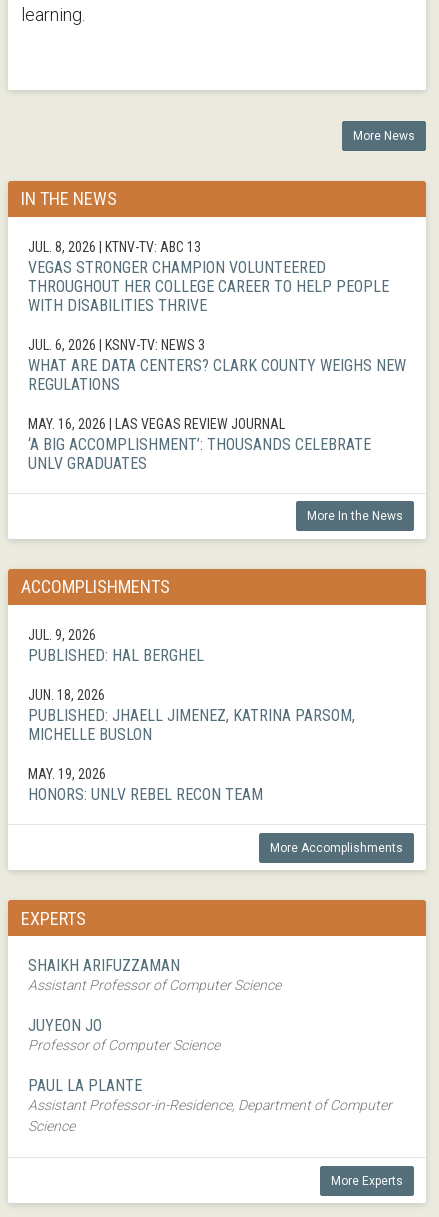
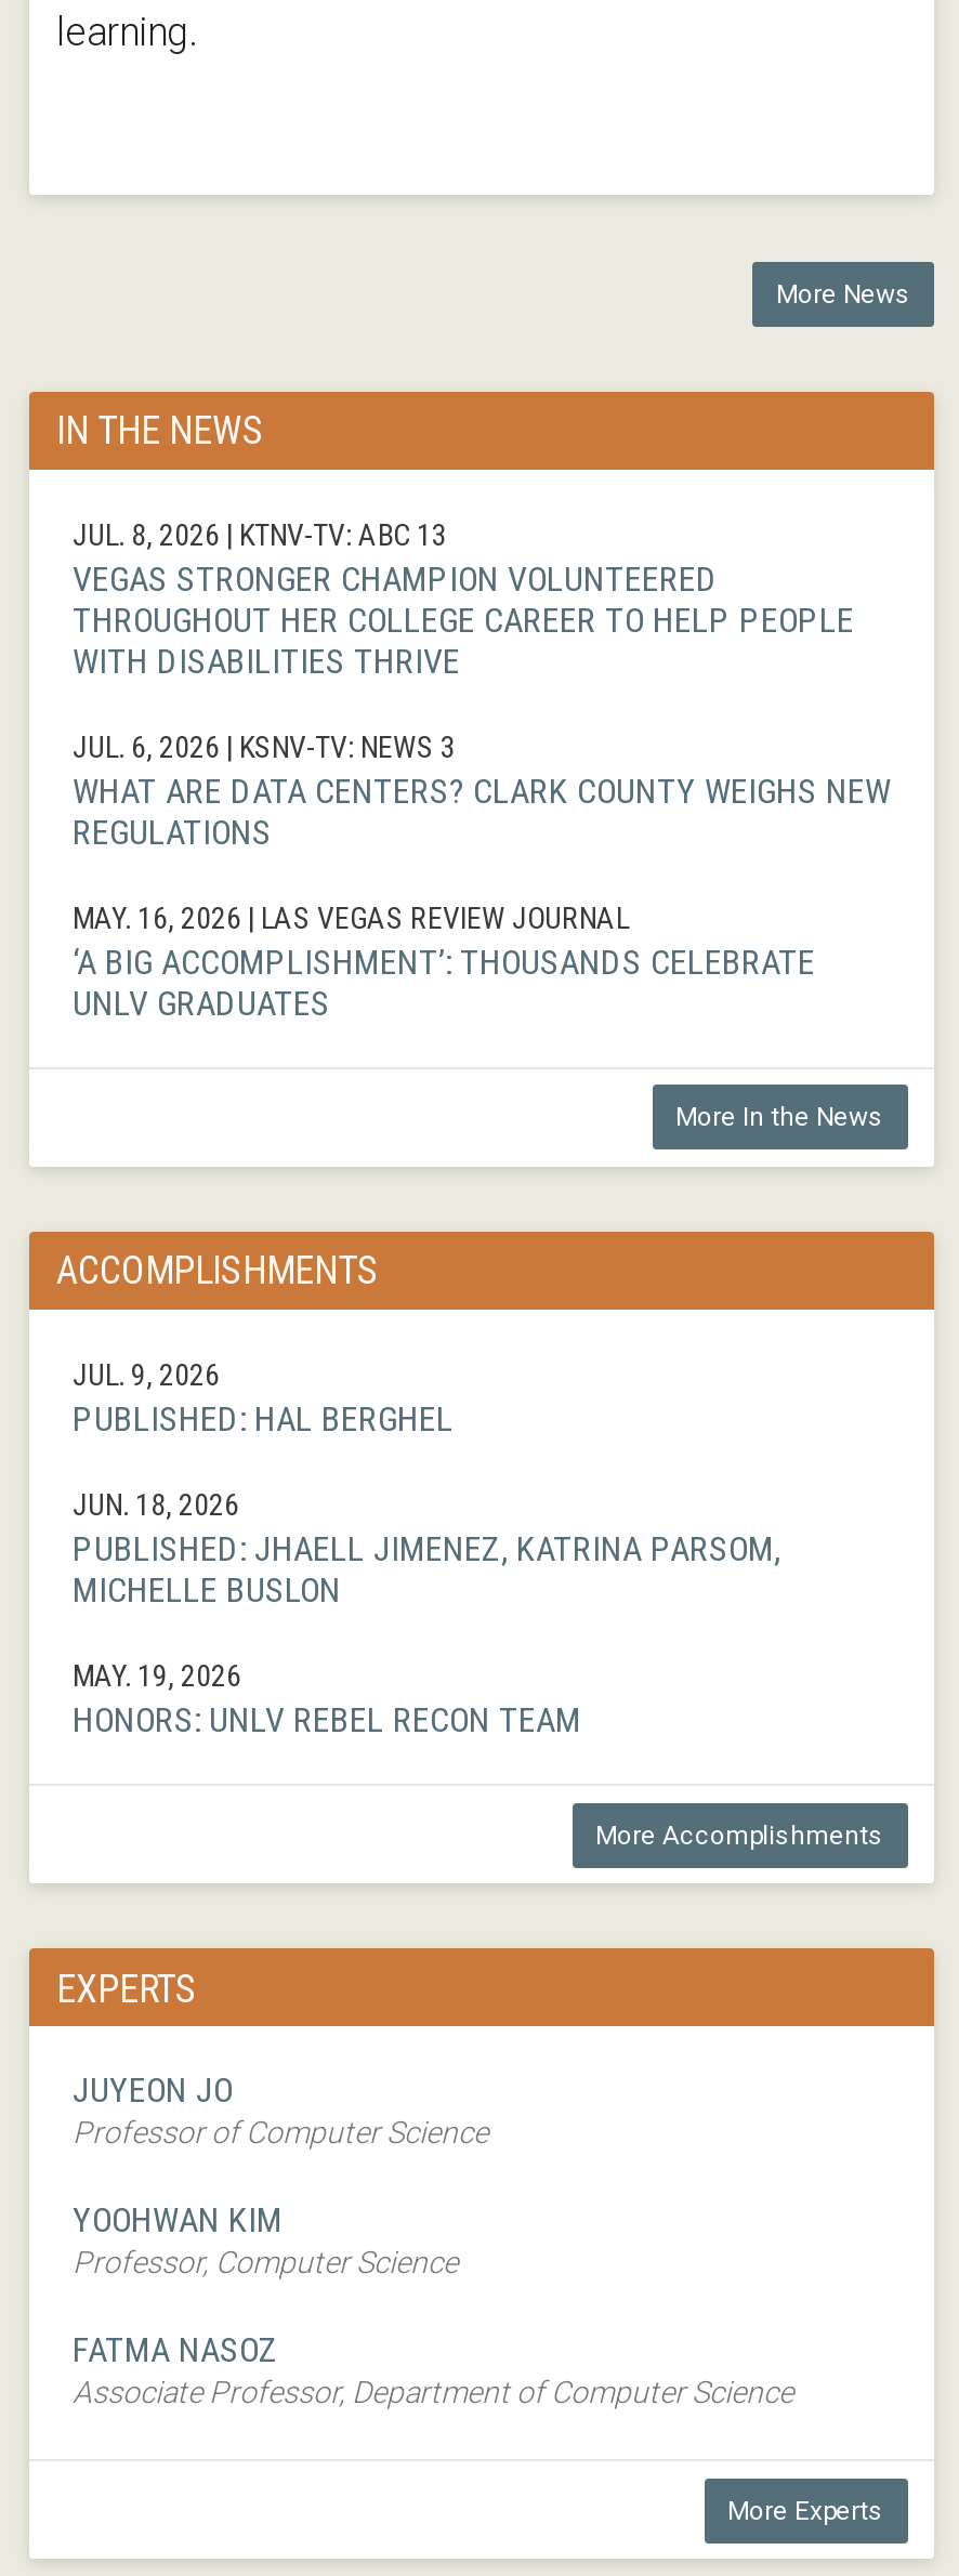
[28,956,281,993] SHAIKH ARIFUZZAMAN | Assistant Professor of Computer Science -> none
moved [28,1016,220,1053] -> [73,2070,488,2150]: JUYEON JO | Professor of Computer Science
[28,1076,392,1134] PAUL LA PLANTE | Assistant Professor-in-Residence, Department of Computer | Science -> [73,2200,793,2410] YOOHWAN KIM | Professor, Computer Science | FATMA NASOZ | Associate Professor, Department of Computer Science

